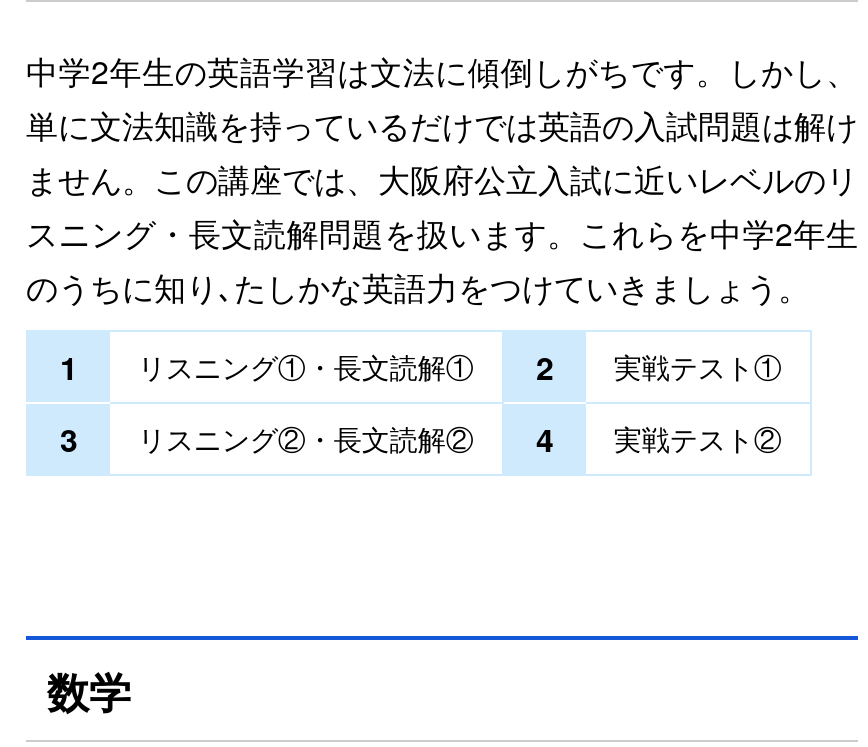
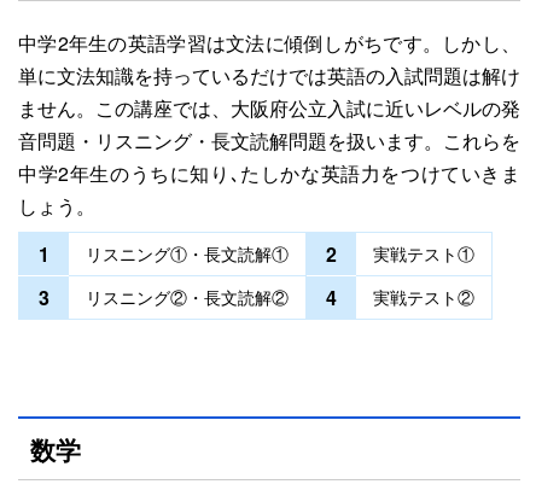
[26,157,858,311] ません。この講座では、大阪府公立入試に近いレベルのリ | スニング・長文読解問題を扱います。これらを中学2年生 | のうちに知り､たしかな英語力をつけていきましょう。 -> [18,94,520,220] ません。この講座では、大阪府公立入試に近いレベルの発 | 音問題・リスニング・長文読解問題を扱います。これらを | 中学2年生のうちに知り､たしかな英語力をつけていきま | しょう。

